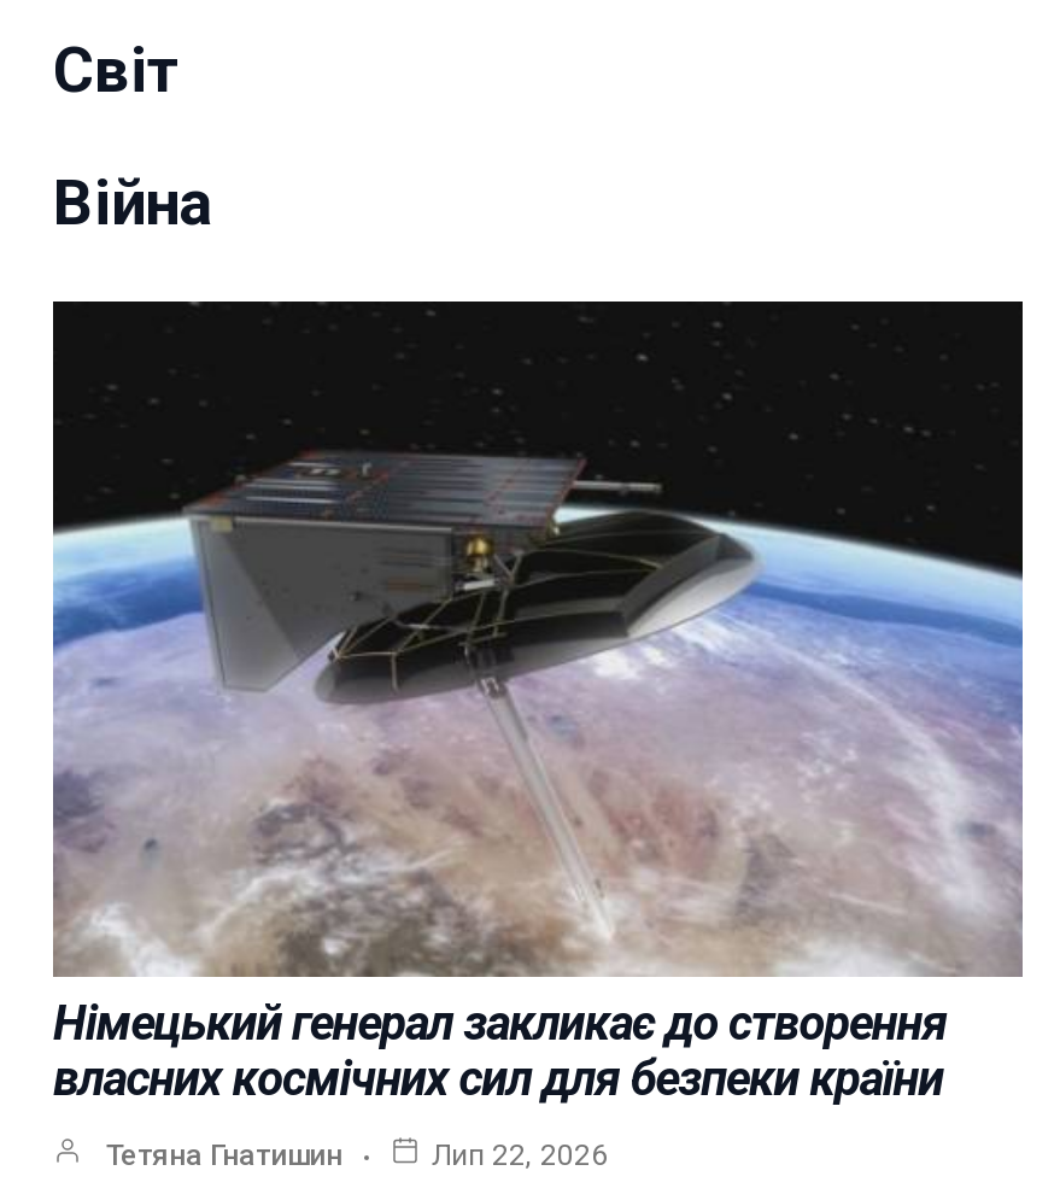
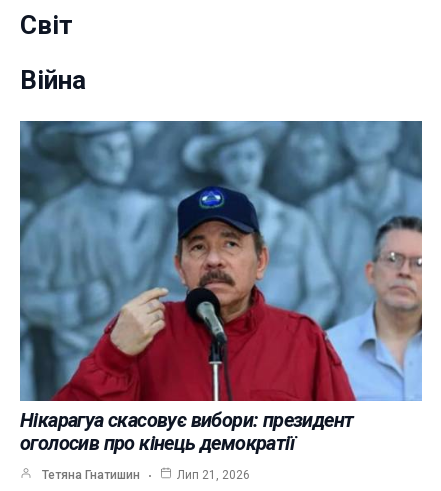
[51,299,1025,1107] [image] | Німецький генерал закликає до створення | власних космічних сил для безпеки країни -> [19,120,423,455] [image] | Нікарагуа скасовує вибори: президент | оголосив про кінець демократії
[432,1139,608,1173] Лип 22, 2026 -> [177,468,250,482] Лип 21, 2026

